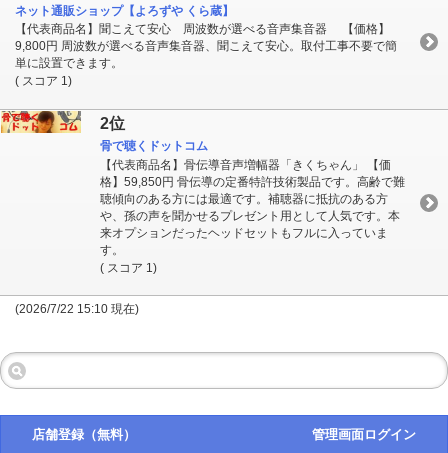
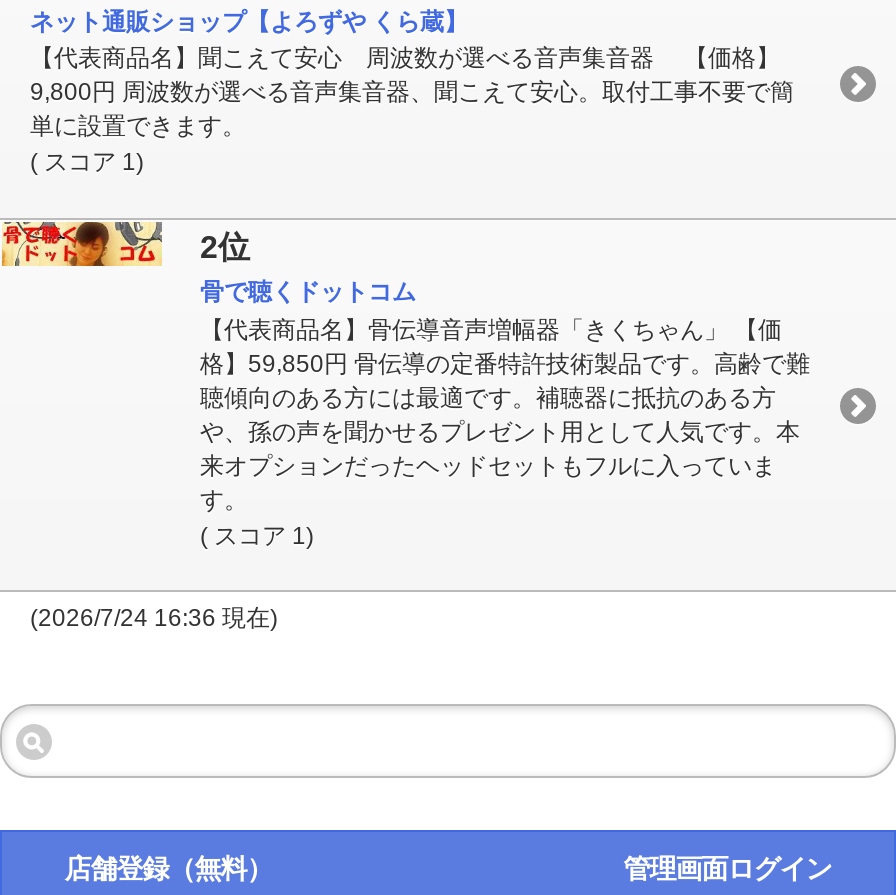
[15,302,139,316] (2026/7/22 15:10 現在) -> [30,604,278,632] (2026/7/24 16:36 現在)

